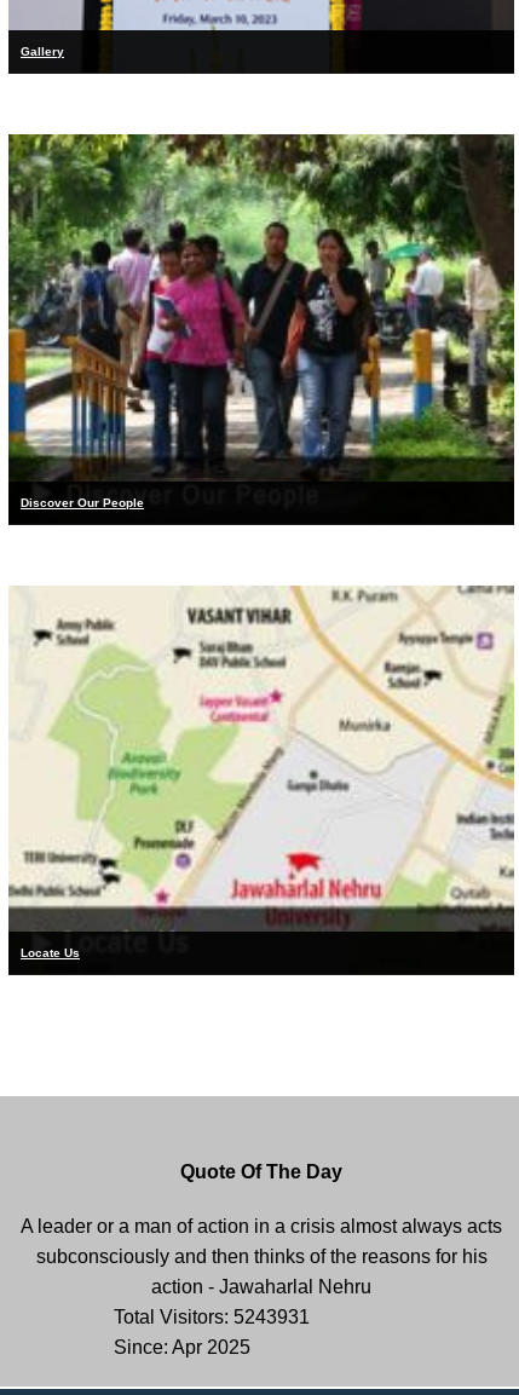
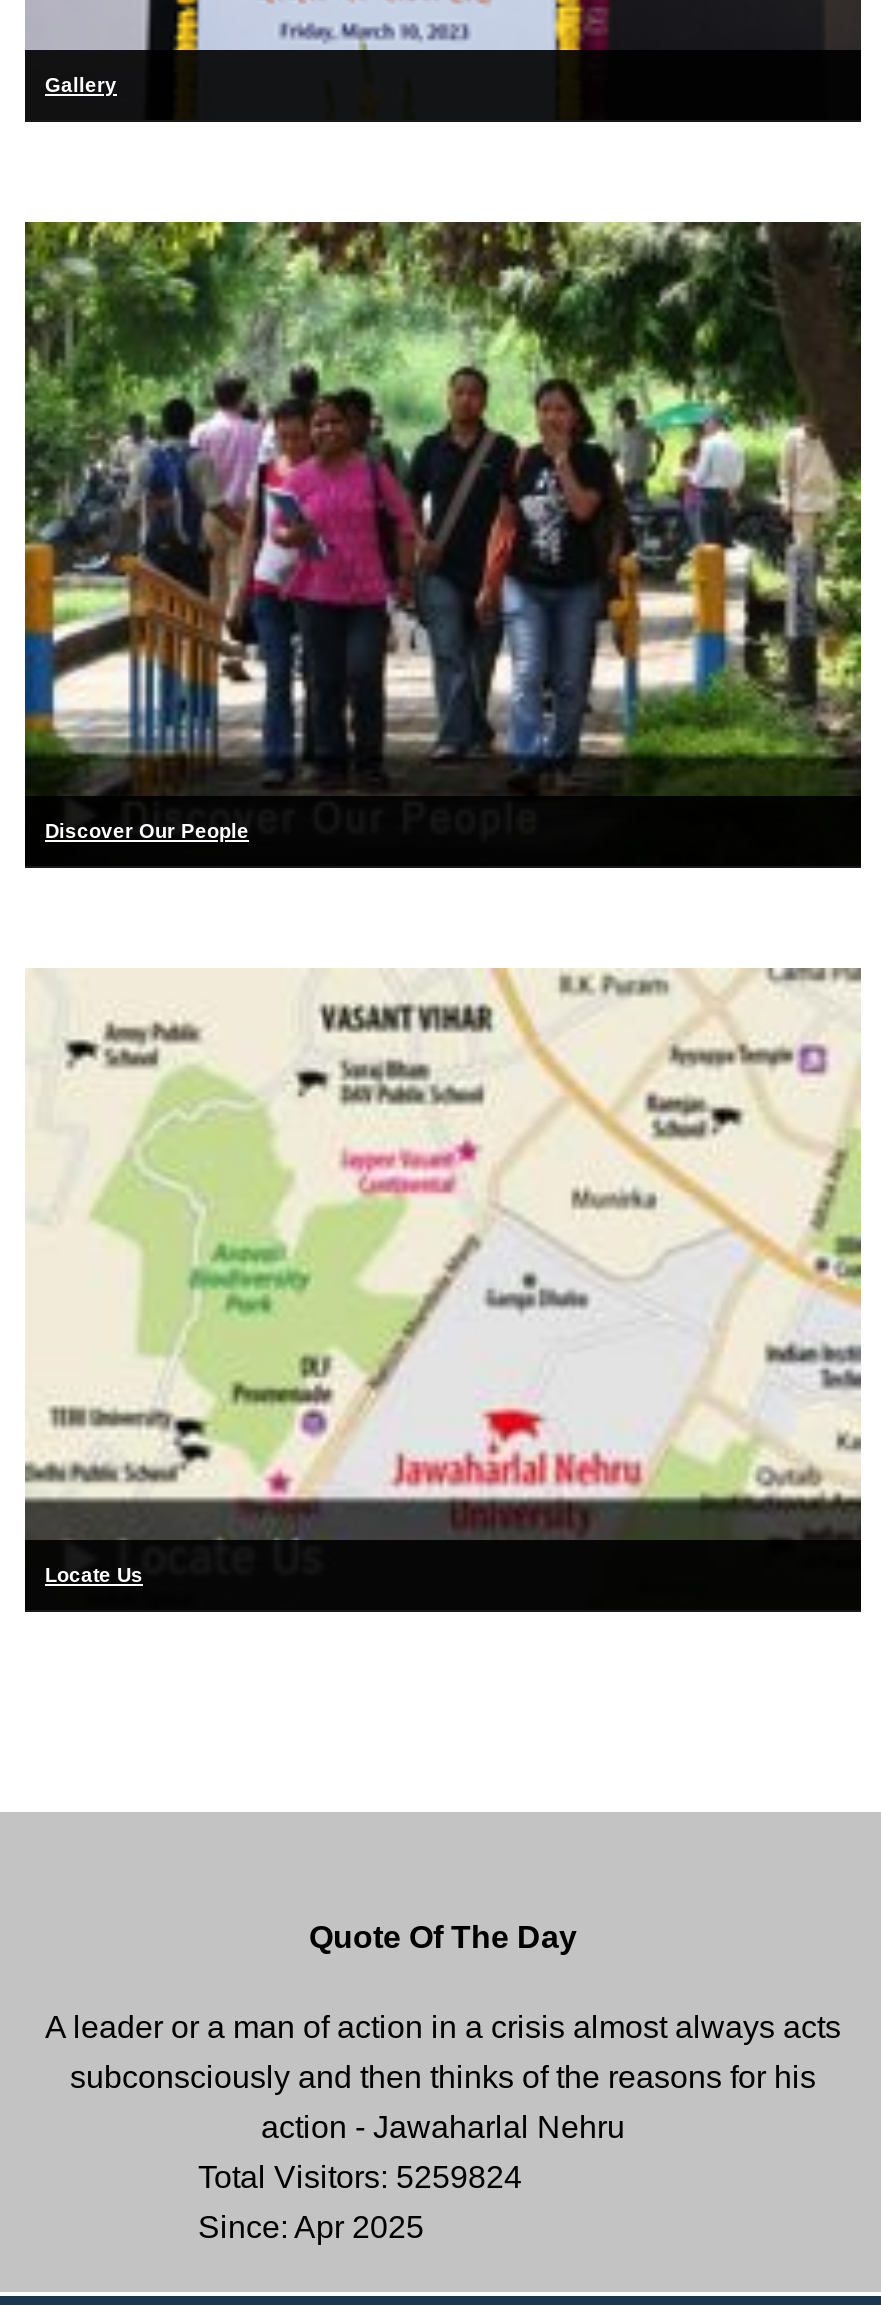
[113,1307,309,1327] Total Visitors: 5243931 -> [198,2160,522,2194] Total Visitors: 5259824

